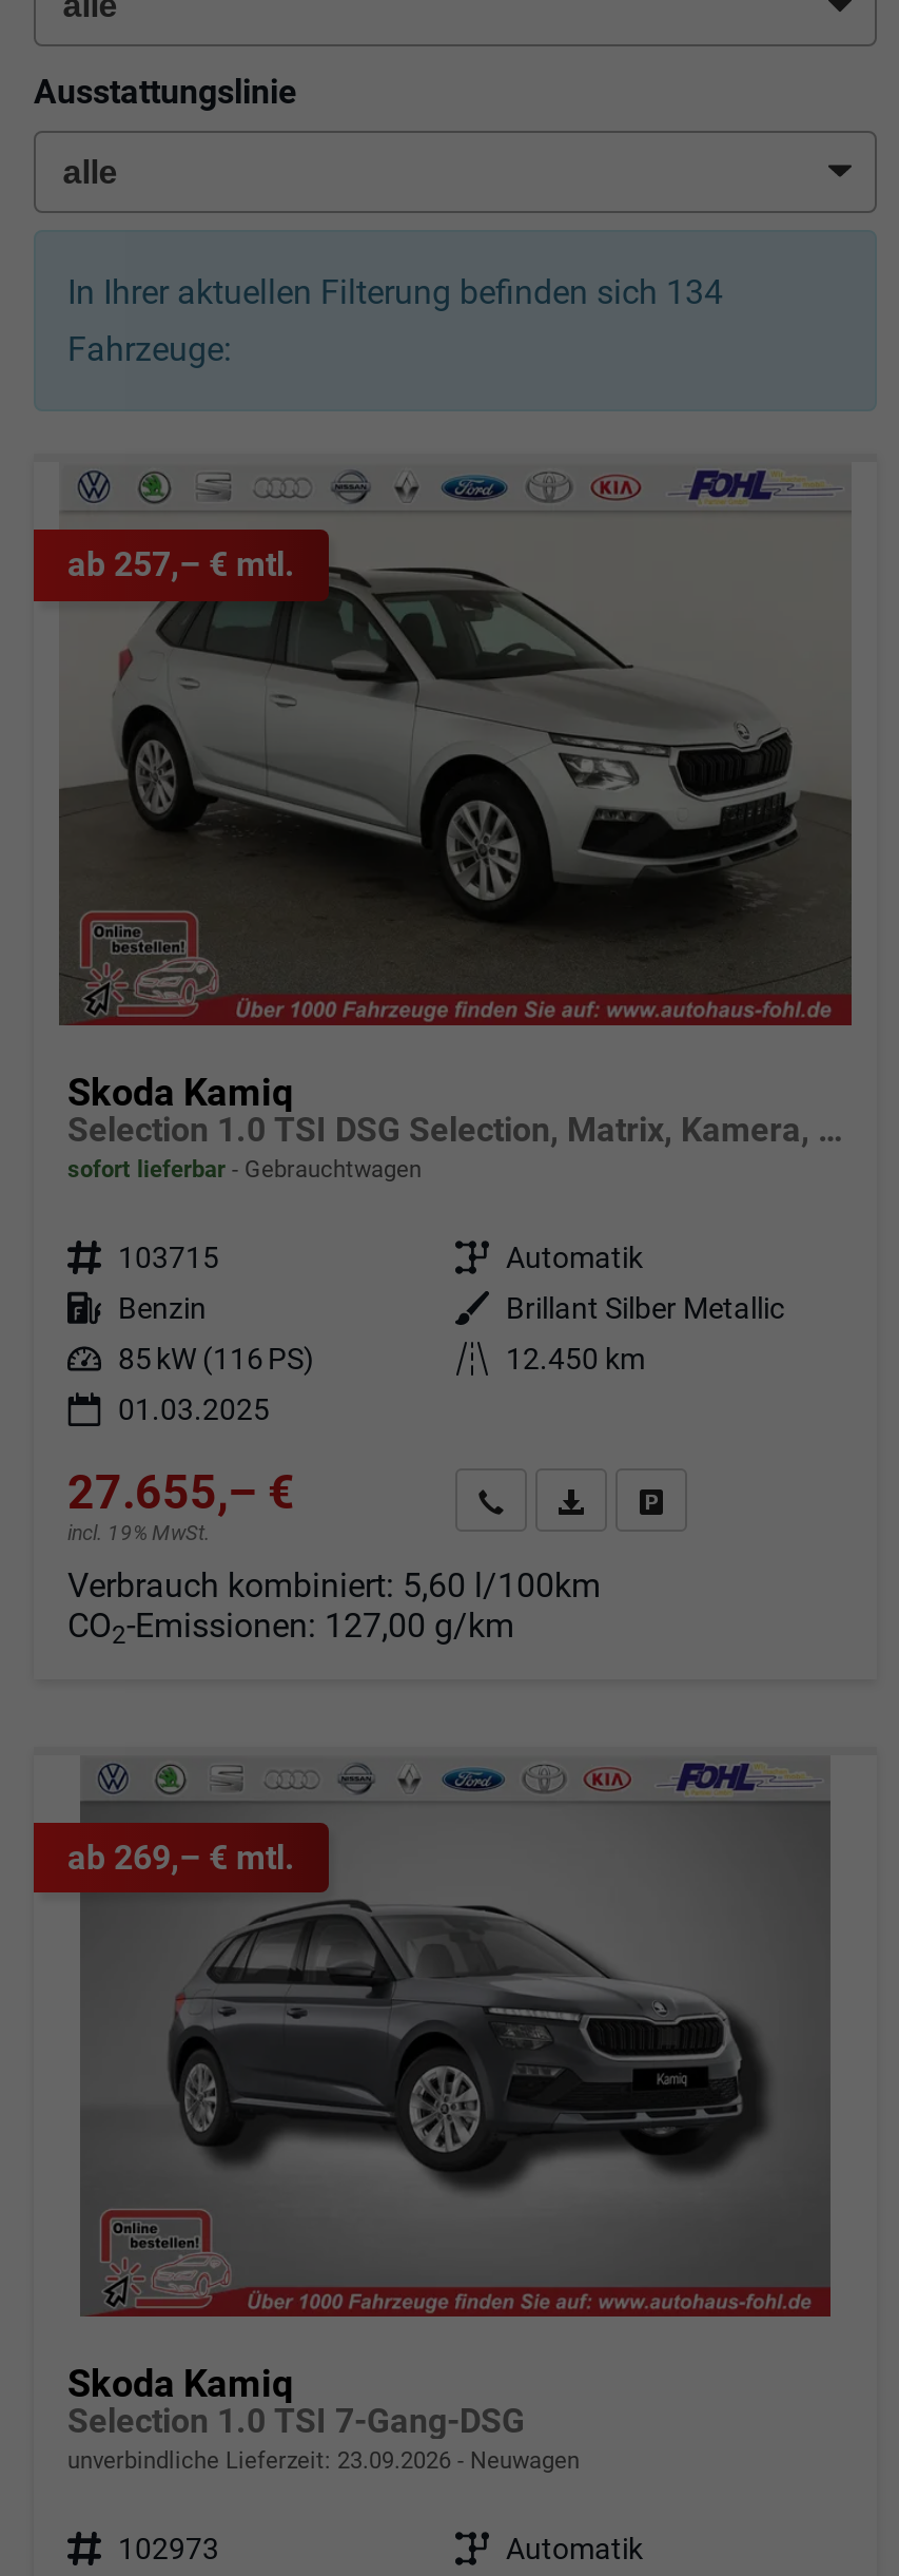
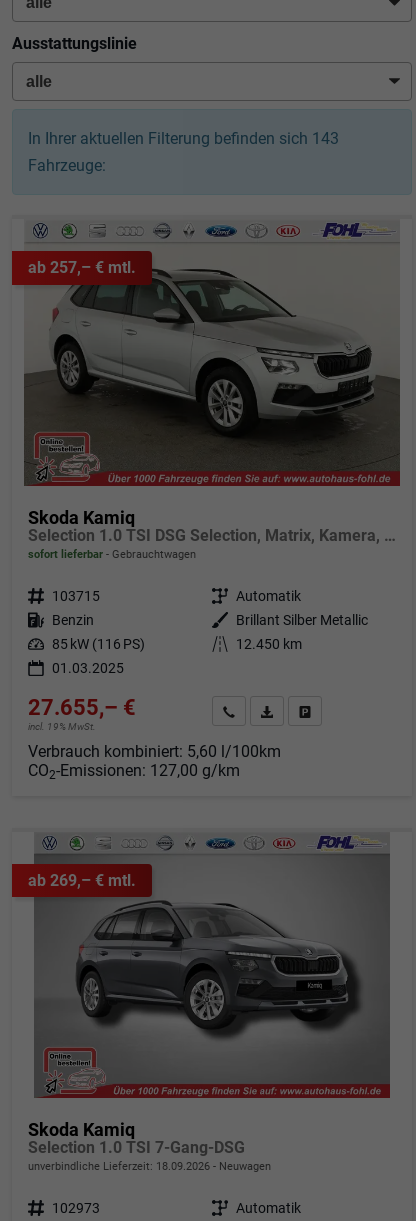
[67,272,723,312] In Ihrer aktuellen Filterung befinden sich 134 -> [28,129,339,148] In Ihrer aktuellen Filterung befinden sich 143
[67,2448,580,2476] unverbindliche Lieferzeit: 23.09.2026 Neuwagen -> [28,1160,271,1173] unverbindliche Lieferzeit: 18.09.2026 Neuwagen

